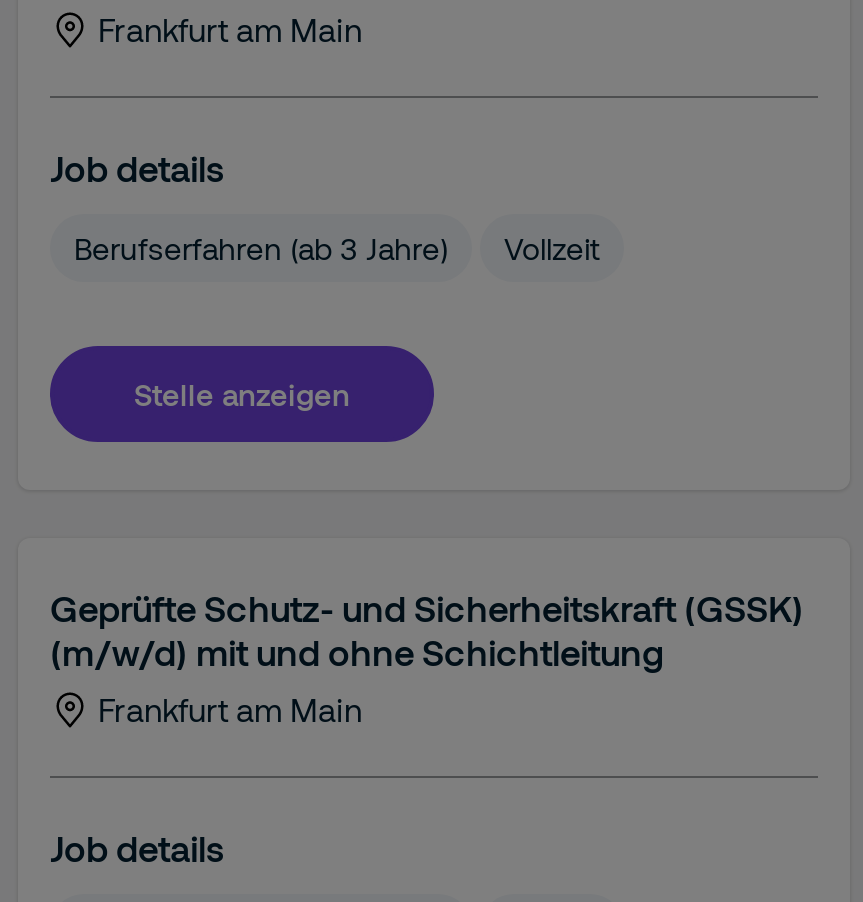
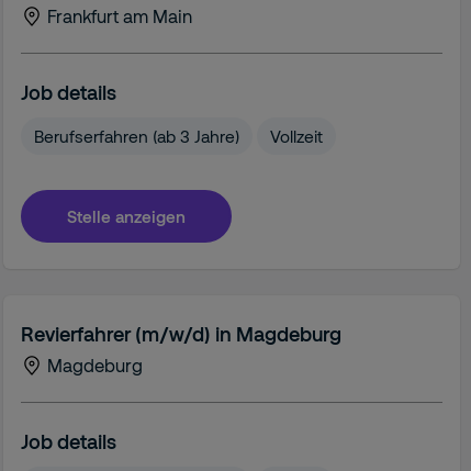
[50,586,804,728] Geprüfte Schutz- und Sicherheitskraft (GSSK) | (m/w/d) mit und ohne Schichtleitung | Frankfurt am Main -> [21,322,341,375] Revierfahrer (m/w/d) in Magdeburg | Magdeburg

